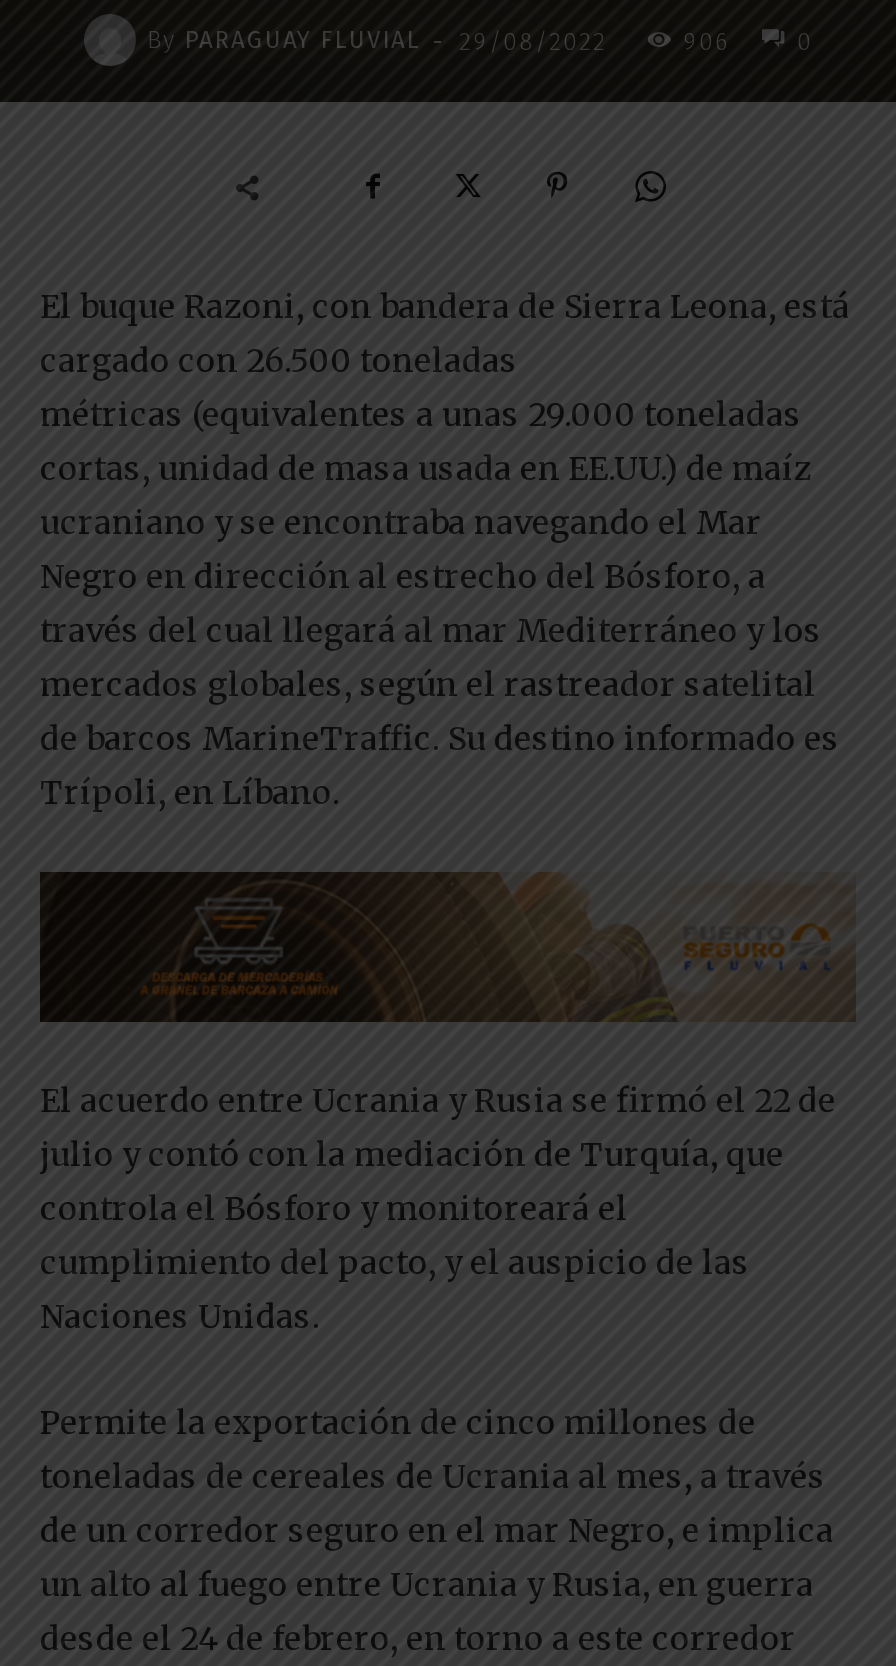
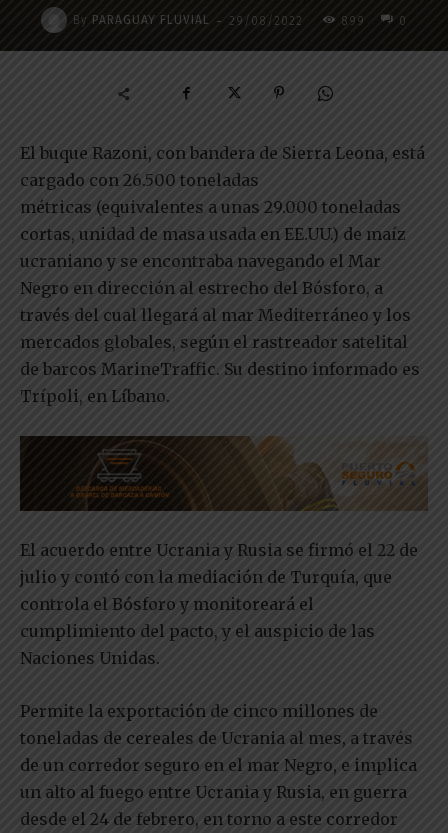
[683,27,729,55] 906 -> [341,13,365,27] 899

